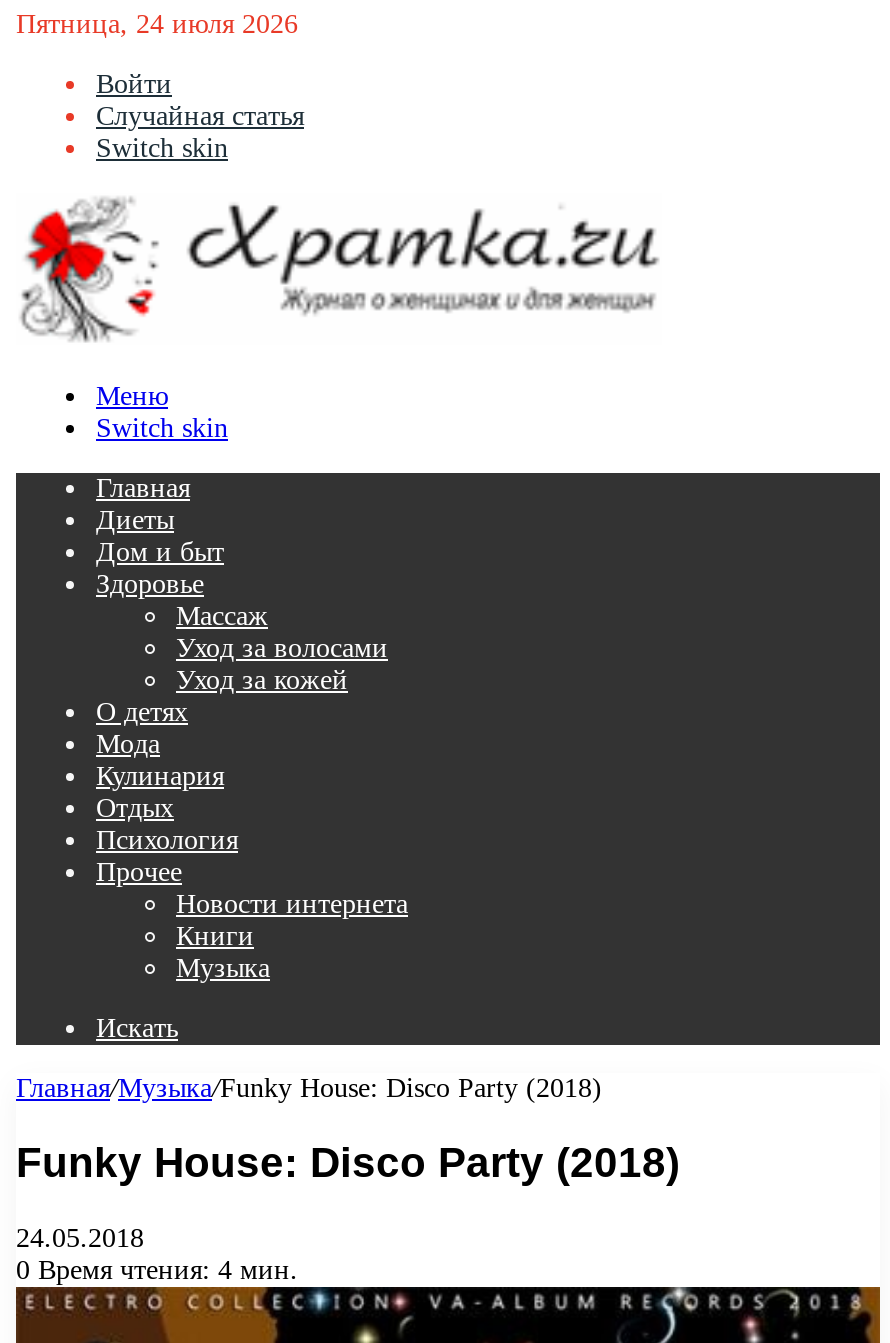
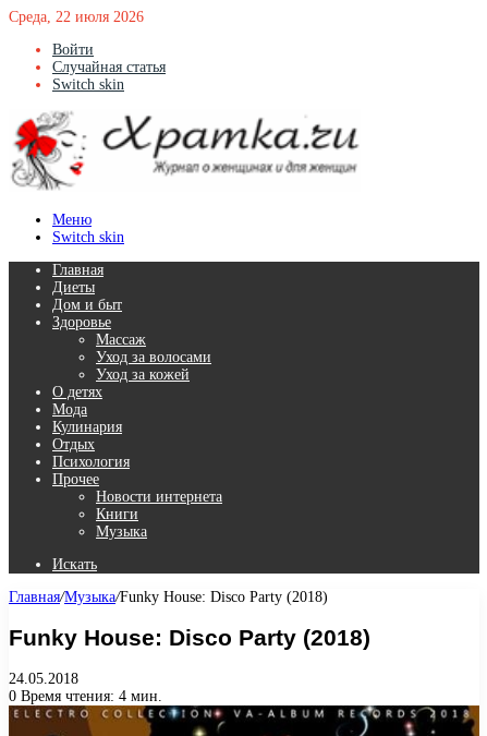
[16,9,298,39] Пятница, 24 июля 2026 -> [9,9,144,25] Среда, 22 июля 2026

